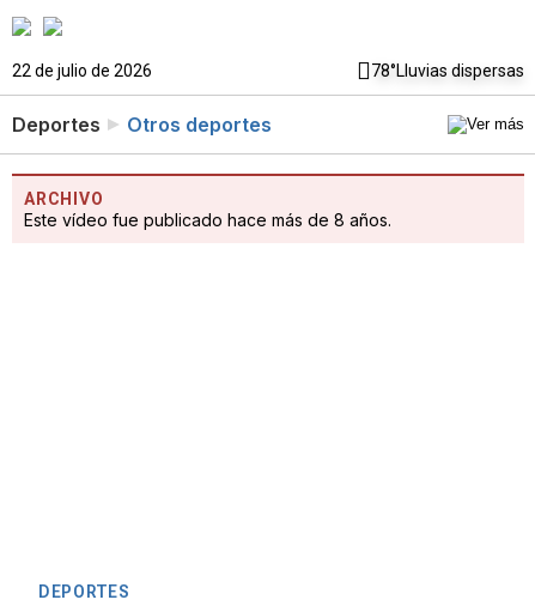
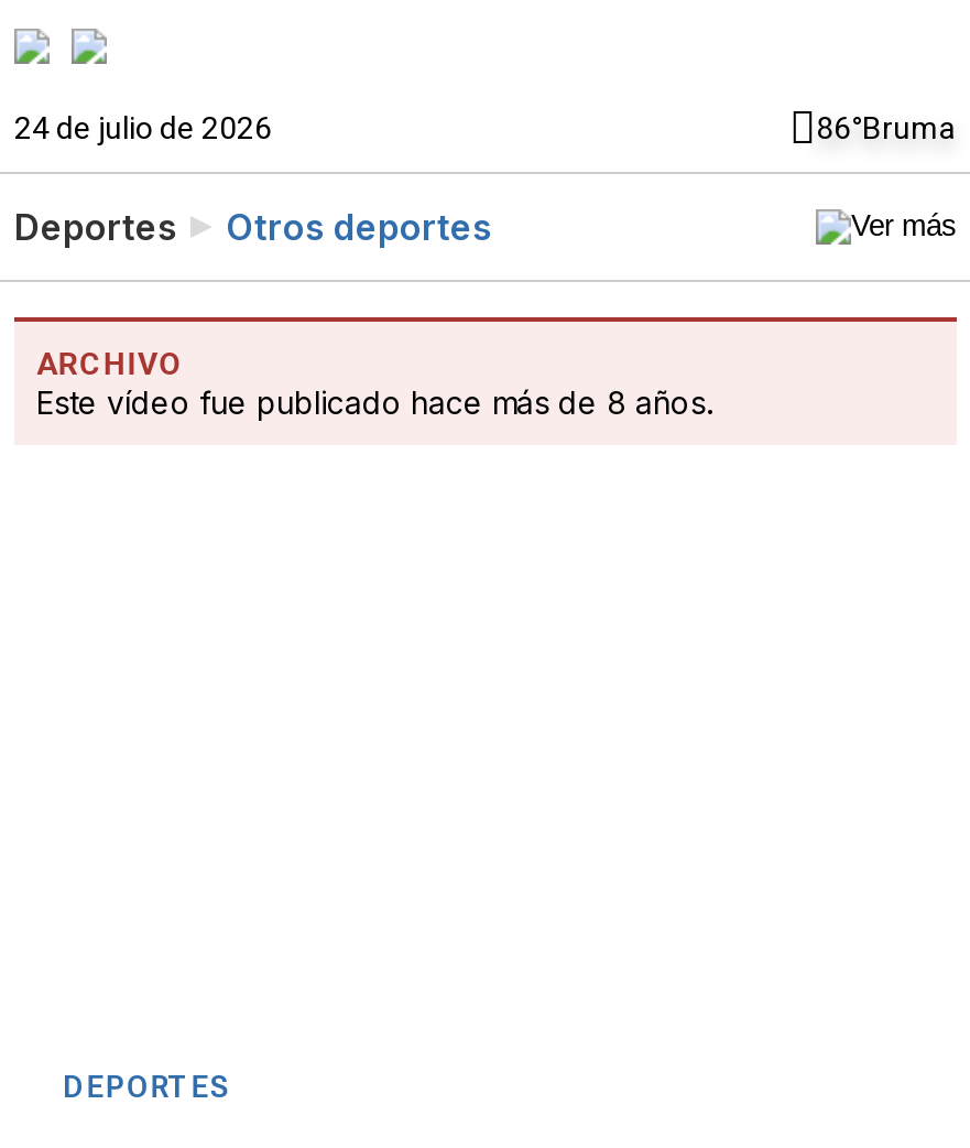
[12,61,524,80] 22 de julio de 2026 | 78°Lluvias dispersas -> [14,110,957,145] 24 de julio de 2026 | 86°Bruma

